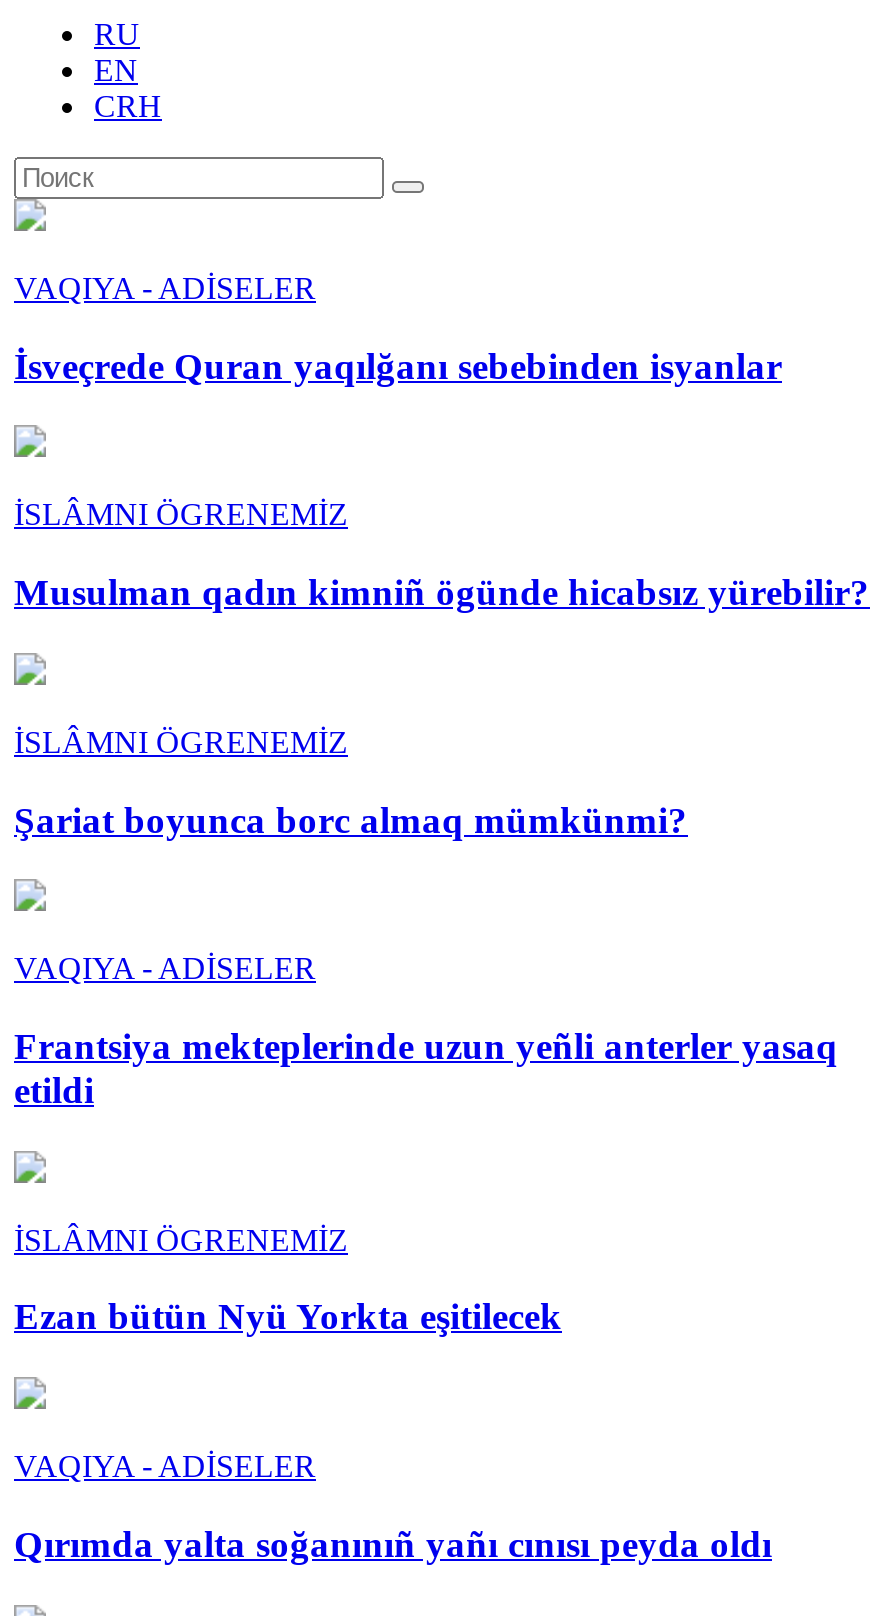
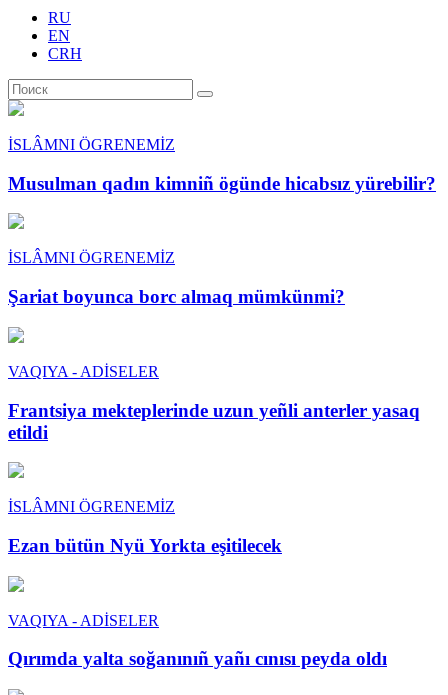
[14,271,782,386] VAQIYA - ADİSELER | İsveçrede Quran yaqılğanı sebebinden isyanlar -> none

